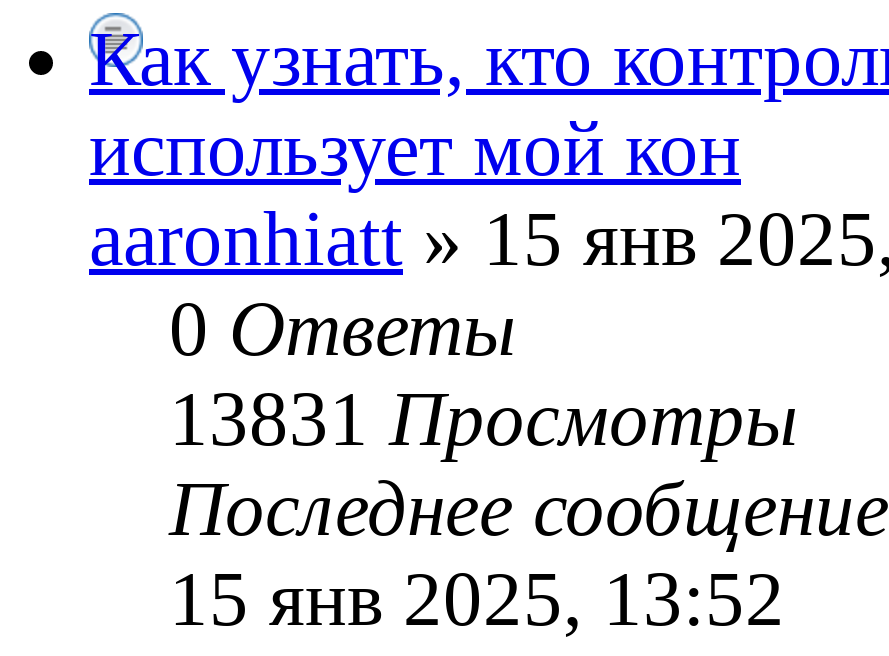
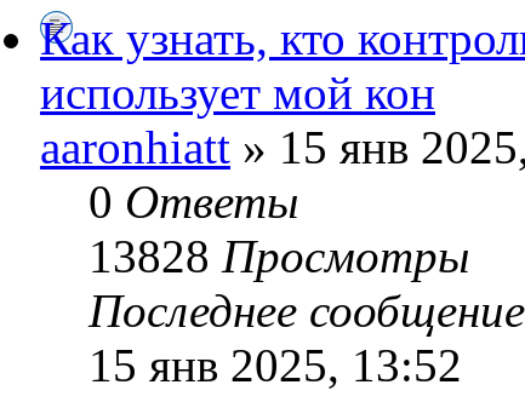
[169,375,797,461] 13831 Просмотры -> [89,230,469,282] 13828 Просмотры

